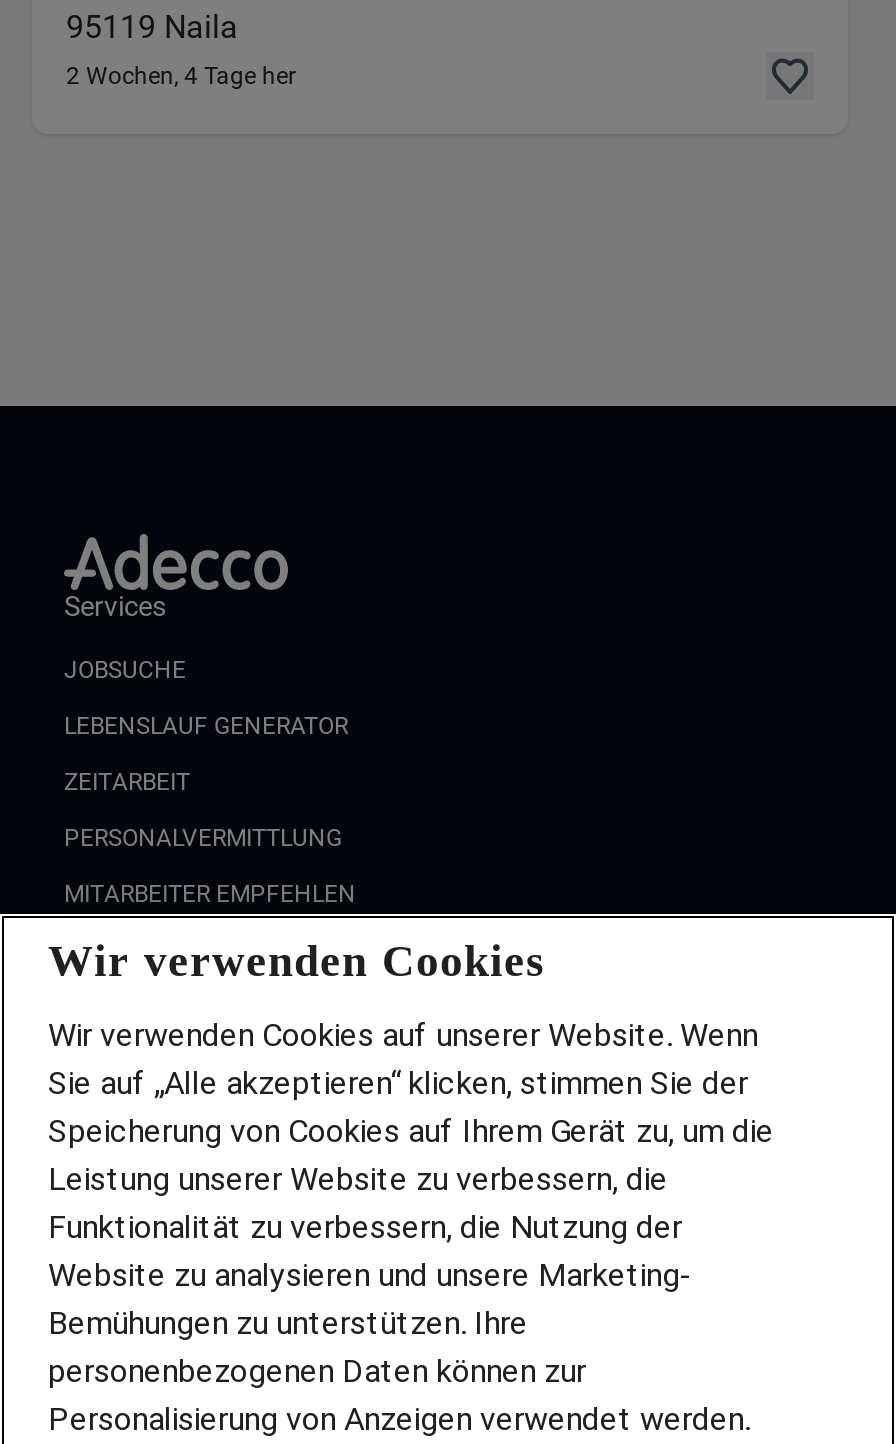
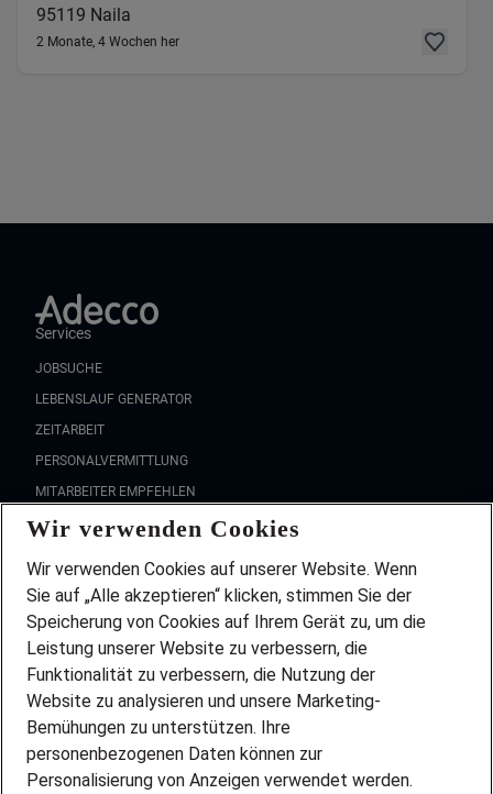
[66,62,296,90] 2 Wochen, 4 Tage her -> [36,34,179,49] 2 Monate, 4 Wochen her

